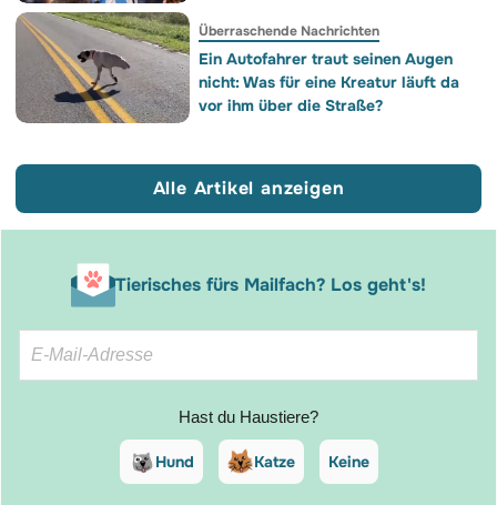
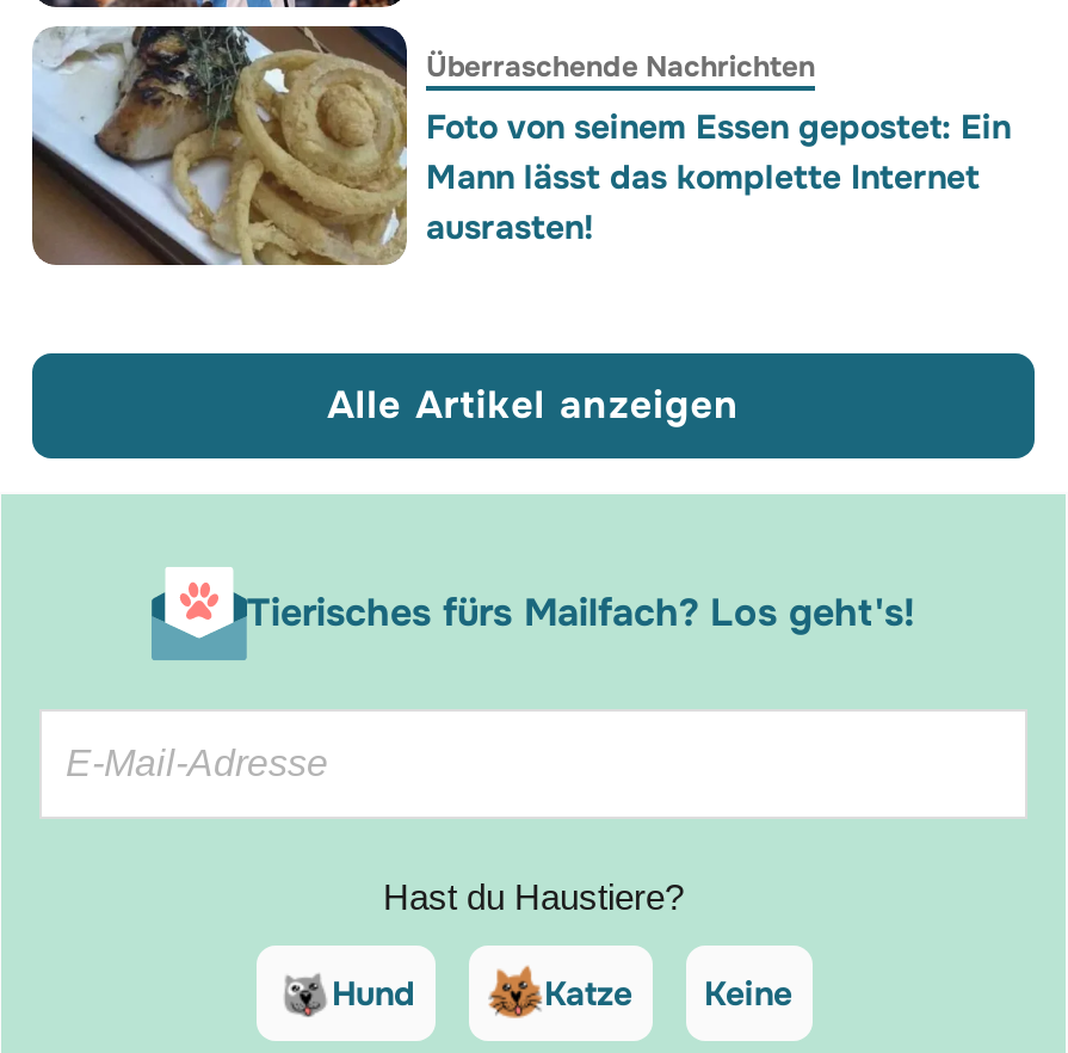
[16,11,459,124] [image] | Ein Autofahrer traut seinen Augen | nicht: Was für eine Kreatur läuft da | vor ihm über die Straße? -> [30,24,1011,267] [image] | Foto von seinem Essen gepostet: Ein | Mann lässt das komplette Internet | ausrasten!

